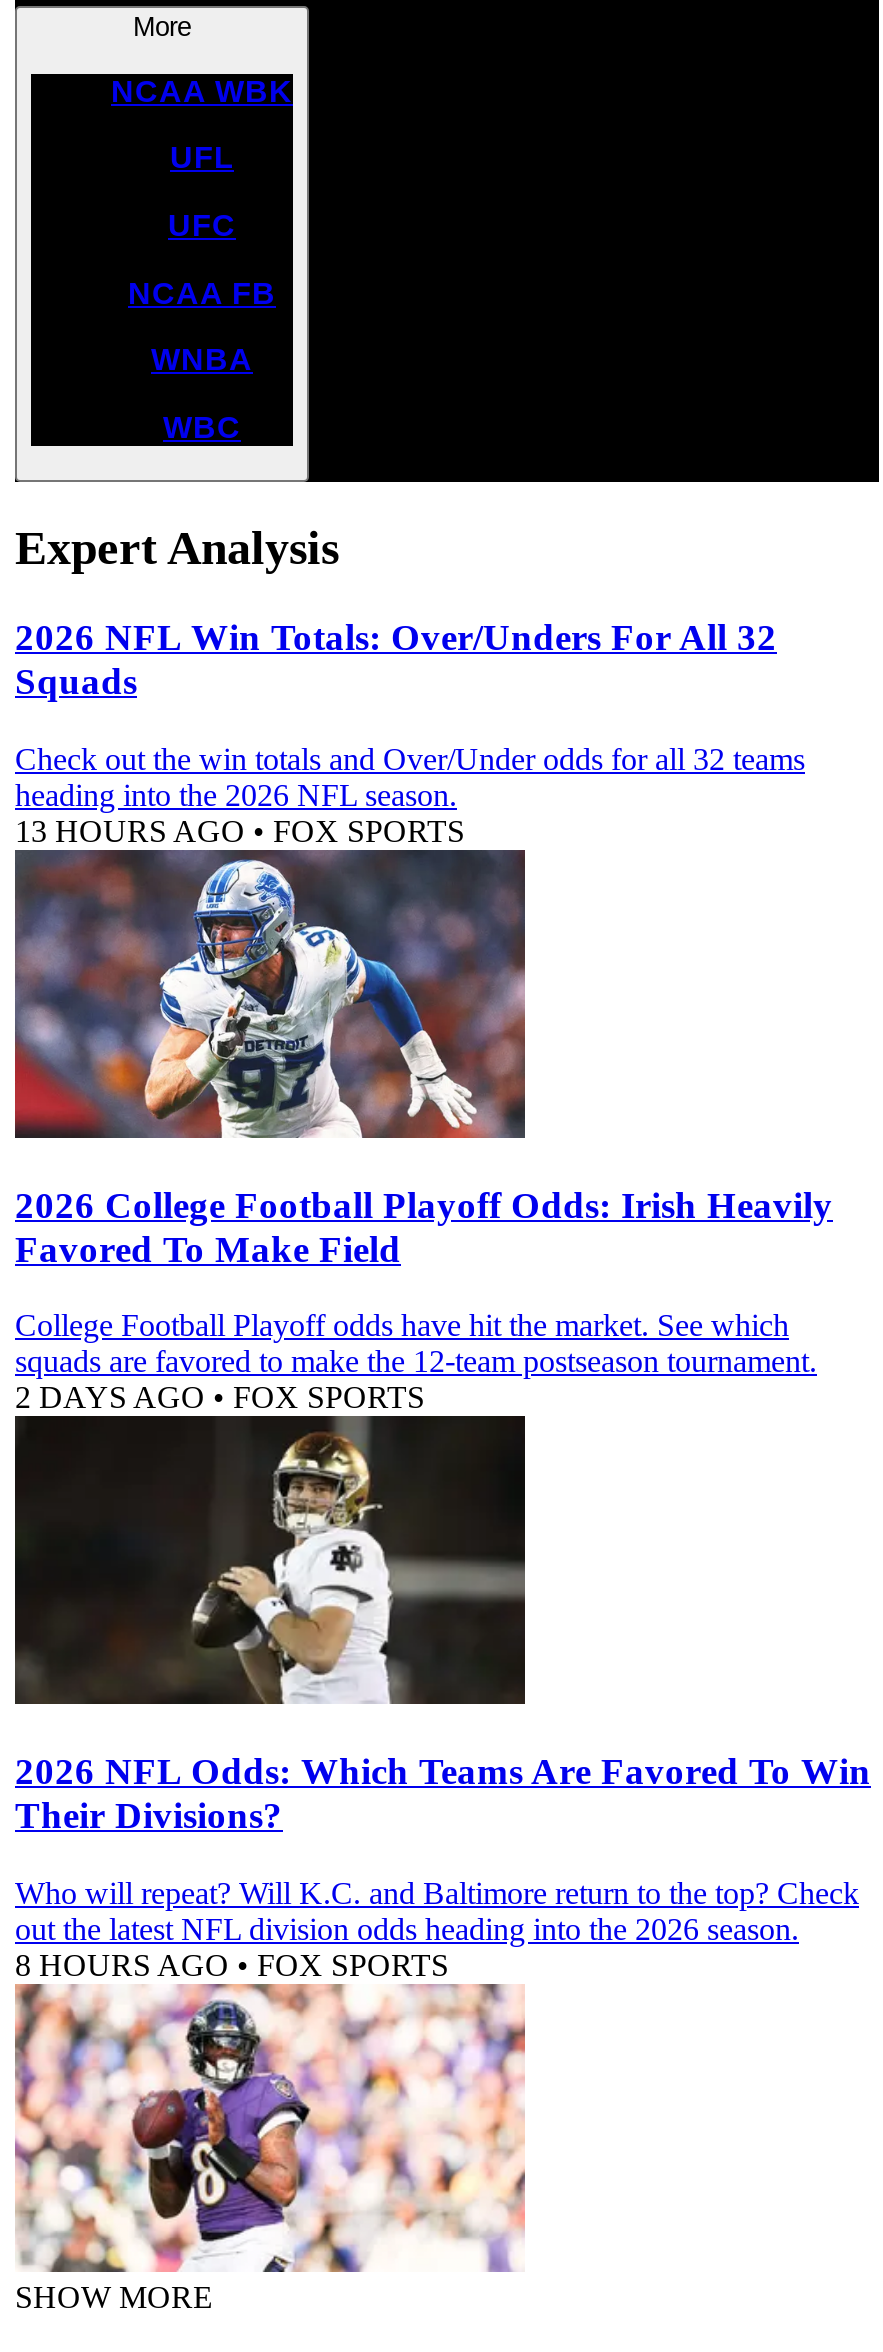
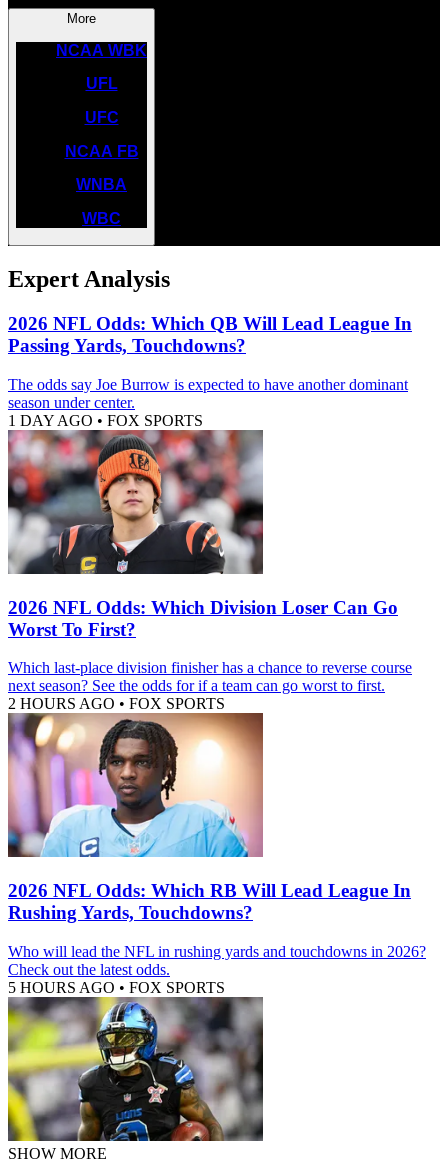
[15,616,777,702] 2026 NFL Win Totals: Over/Unders For All 32 | Squads -> [8,313,412,356] 2026 NFL Odds: Which QB Will Lead League In | Passing Yards, Touchdowns?
[15,742,805,848] Check out the win totals and Over/Under odds for all 32 teams | heading into the 2026 NFL season. | 13 HOURS AGO • FOX SPORTS -> [8,376,408,429] The odds say Joe Burrow is expected to have another dominant | season under center. | 1 DAY AGO • FOX SPORTS
[13,852,833,1269] [image] | 2026 College Football Playoff Odds: Irish Heavily | Favored To Make Field -> [8,430,398,640] [image] | 2026 NFL Odds: Which Division Loser Can Go | Worst To First?
[13,1309,817,1706] [image] | College Football Playoff odds have hit the market. See which | squads are favored to make the 12-team postseason tournament. | 2 DAYS AGO • FOX SPORTS -> [7,659,412,858] [image] | Which last-place division finisher has a chance to reverse course | next season? See the odds for if a team can go worst to first. | 2 HOURS AGO • FOX SPORTS
[15,1750,871,1836] 2026 NFL Odds: Which Teams Are Favored To Win | Their Divisions? -> [8,880,411,923] 2026 NFL Odds: Which RB Will Lead League In | Rushing Yards, Touchdowns?
[15,1876,859,1982] Who will repeat? Will K.C. and Baltimore return to the top? Check | out the latest NFL division odds heading into the 2026 season. | 8 HOURS AGO • FOX SPORTS -> [8,943,426,996] Who will lead the NFL in rushing yards and touchdowns in 2026? | Check out the latest odds. | 5 HOURS AGO • FOX SPORTS
[15,1984,527,2274] [image] -> [7,996,264,1142] [image]

